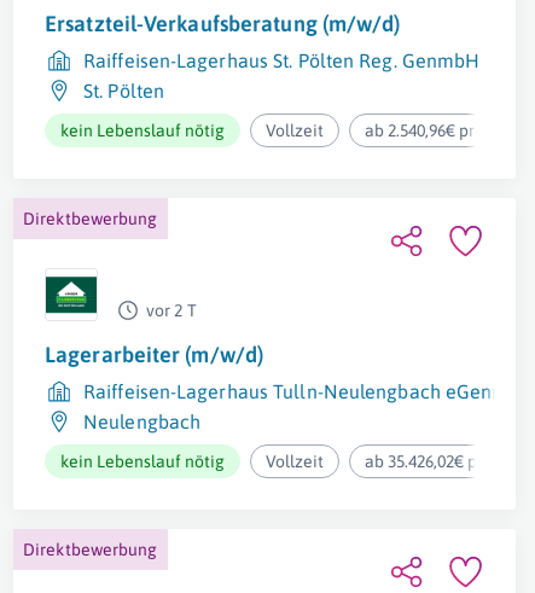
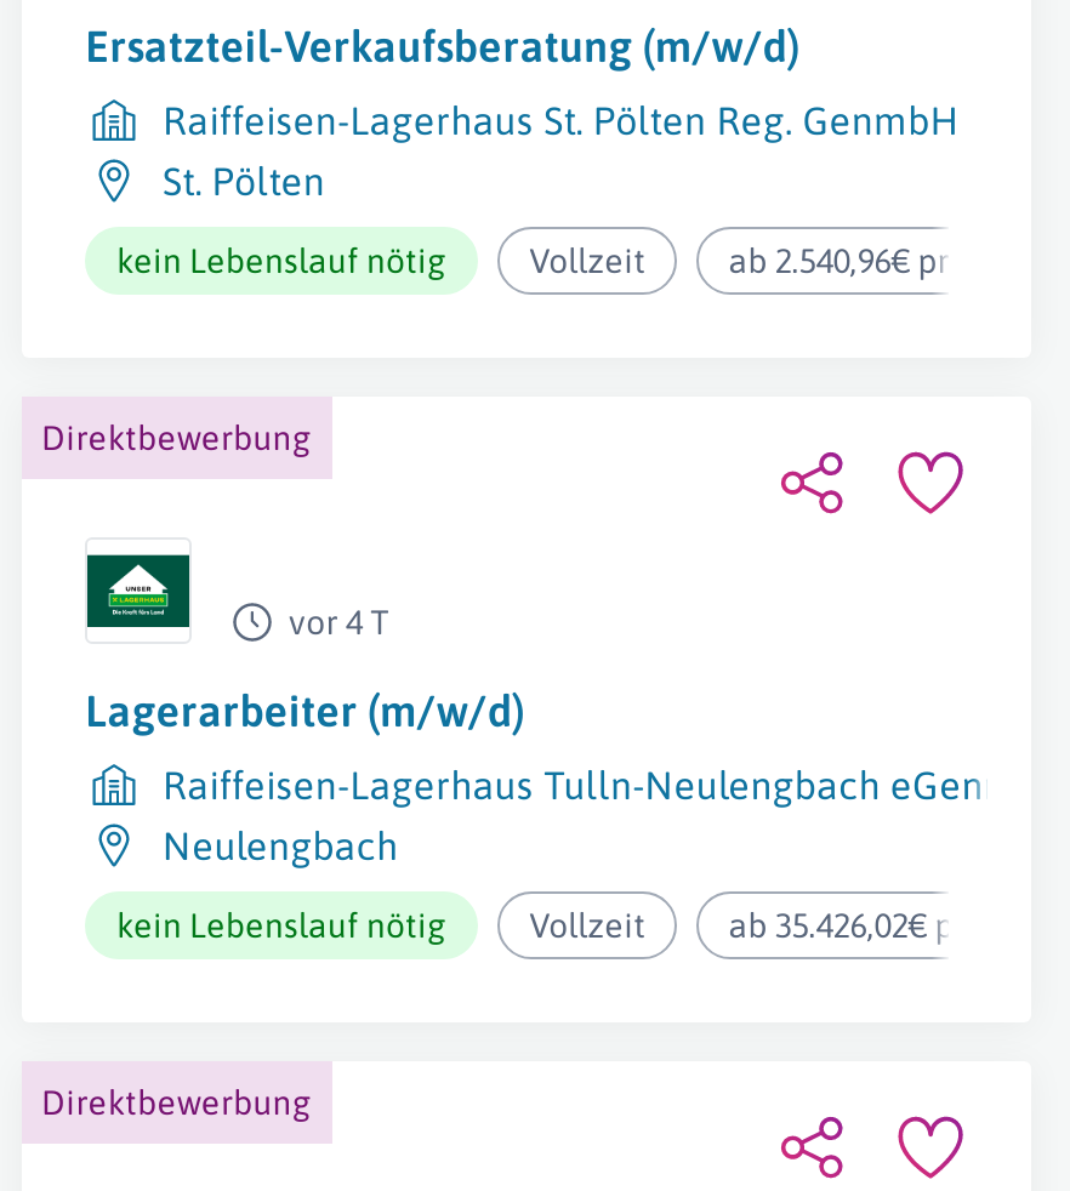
[146,301,196,320] vor 2 T -> [289,603,390,642] vor 4 T

